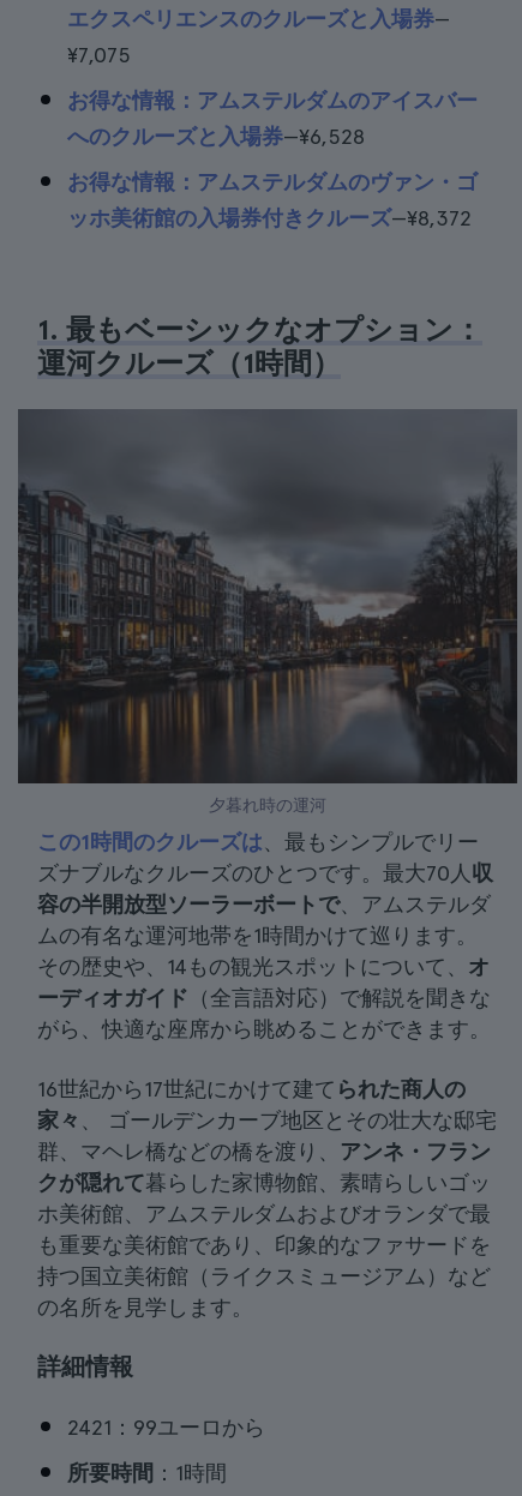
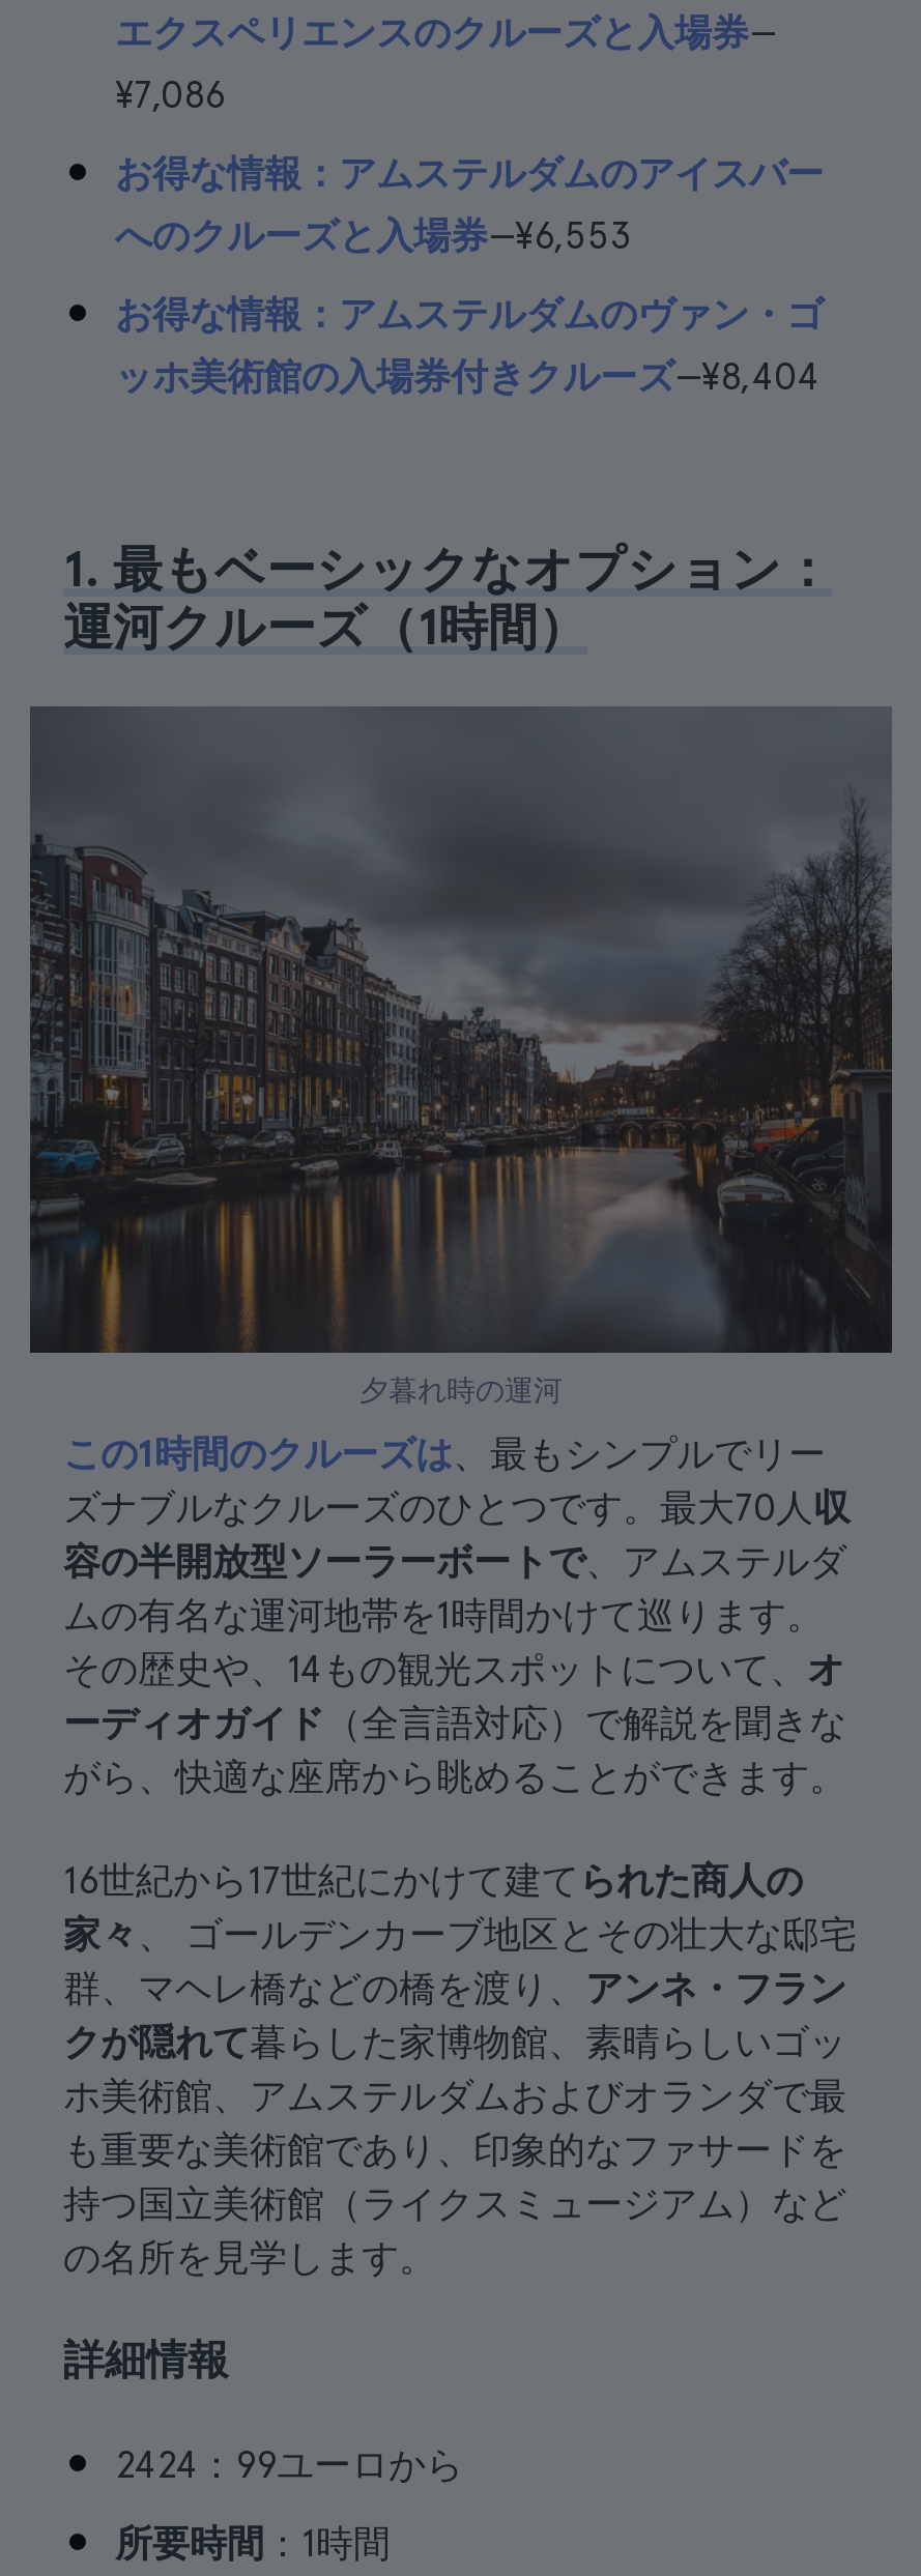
[67,42,131,67] ¥7,075 -> [115,73,225,116] ¥7,086
[67,124,365,149] へのクルーズと入場券—¥6,528 -> [115,213,633,257] へのクルーズと入場券—¥6,553
[67,205,472,230] ッホ美術館の入場券付きクルーズ—¥8,372 -> [115,354,819,398] ッホ美術館の入場券付きクルーズ—¥8,404
[67,1414,265,1440] 2421：99ユーロから -> [115,2442,463,2486] 2424：99ユーロから

